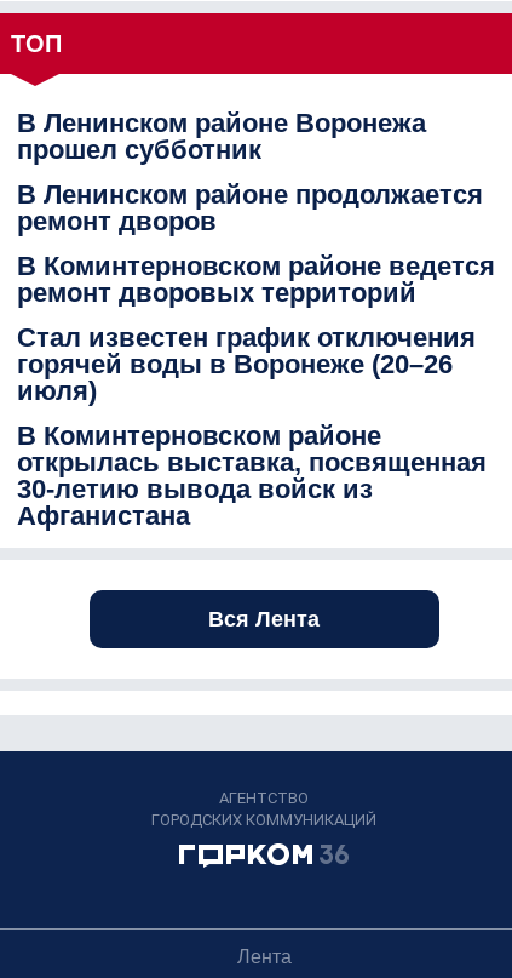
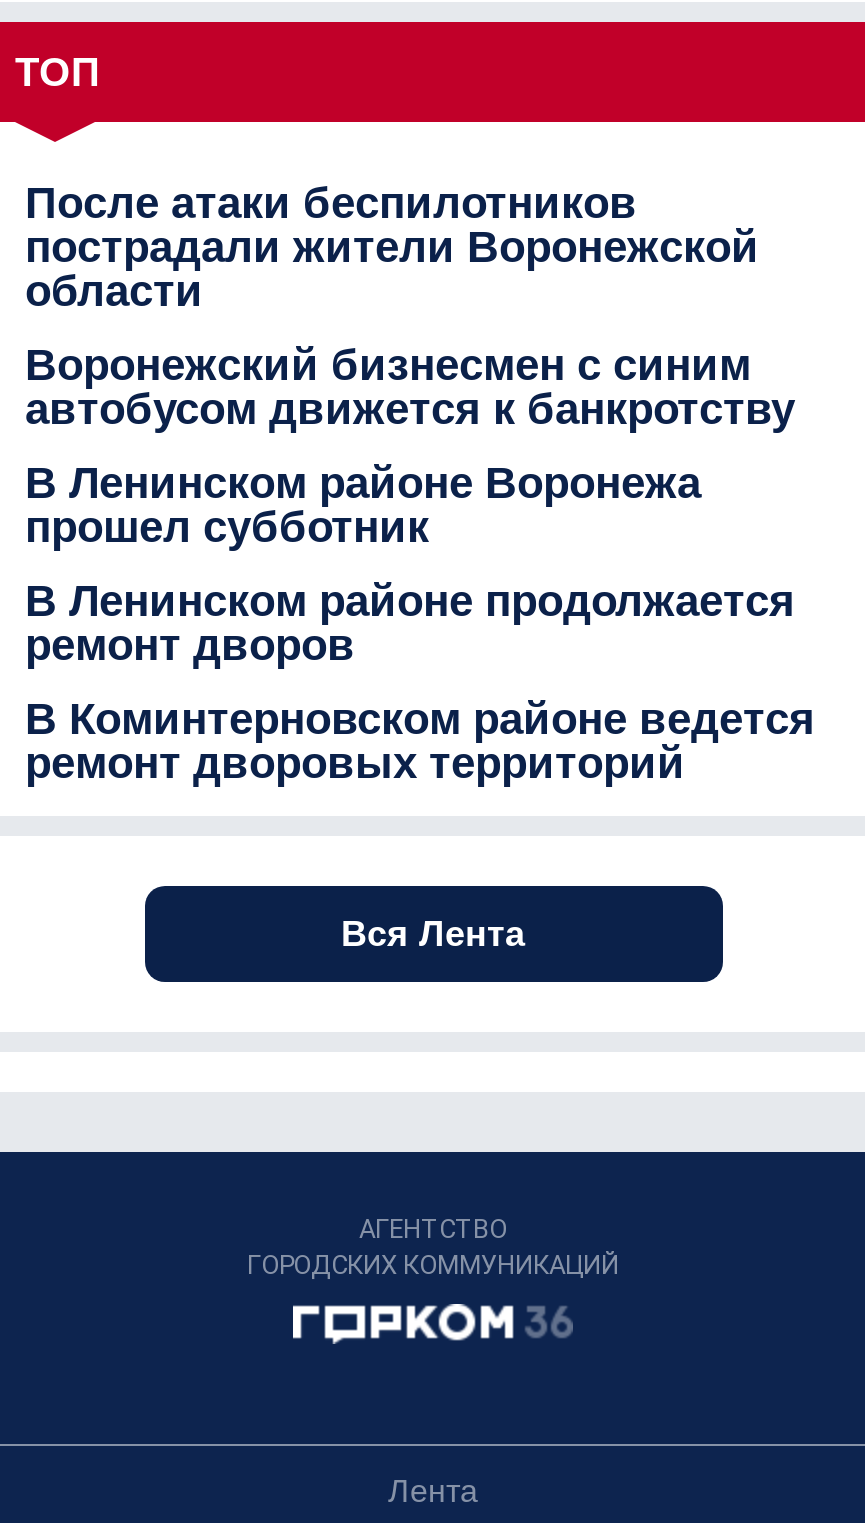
none -> [25,178,795,434] После атаки беспилотников | пострадали жители Воронежской | области | Воронежский бизнесмен с синим | автобусом движется к банкротству
moved [17,108,495,308] -> [25,458,815,788]: В Ленинском районе Воронежа | прошел субботник | В Ленинском районе продолжается | ремонт дворов | В Коминтерновском районе ведется | ремонт дворовых территорий
[17,322,487,531] Стал известен график отключения | горячей воды в Воронеже (20–26 | июля) | В Коминтерновском районе | открылась выставка, посвященная | 30-летию вывода войск из | Афганистана -> none

